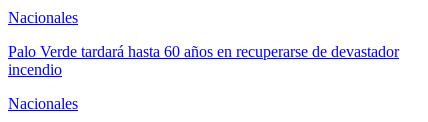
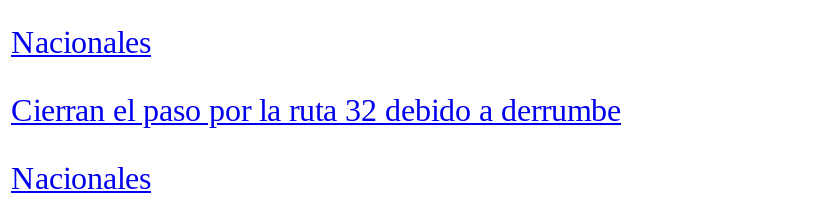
[8,43,399,78] Palo Verde tardará hasta 60 años en recuperarse de devastador | incendio -> [11,93,621,127] Cierran el paso por la ruta 32 debido a derrumbe

